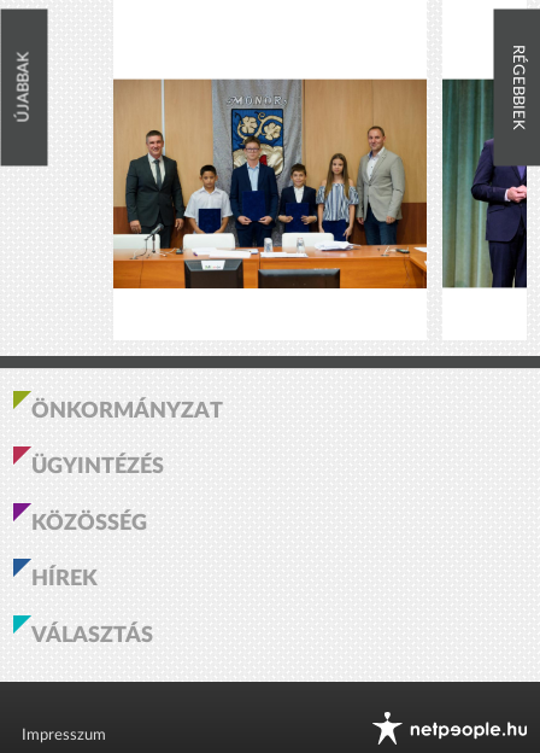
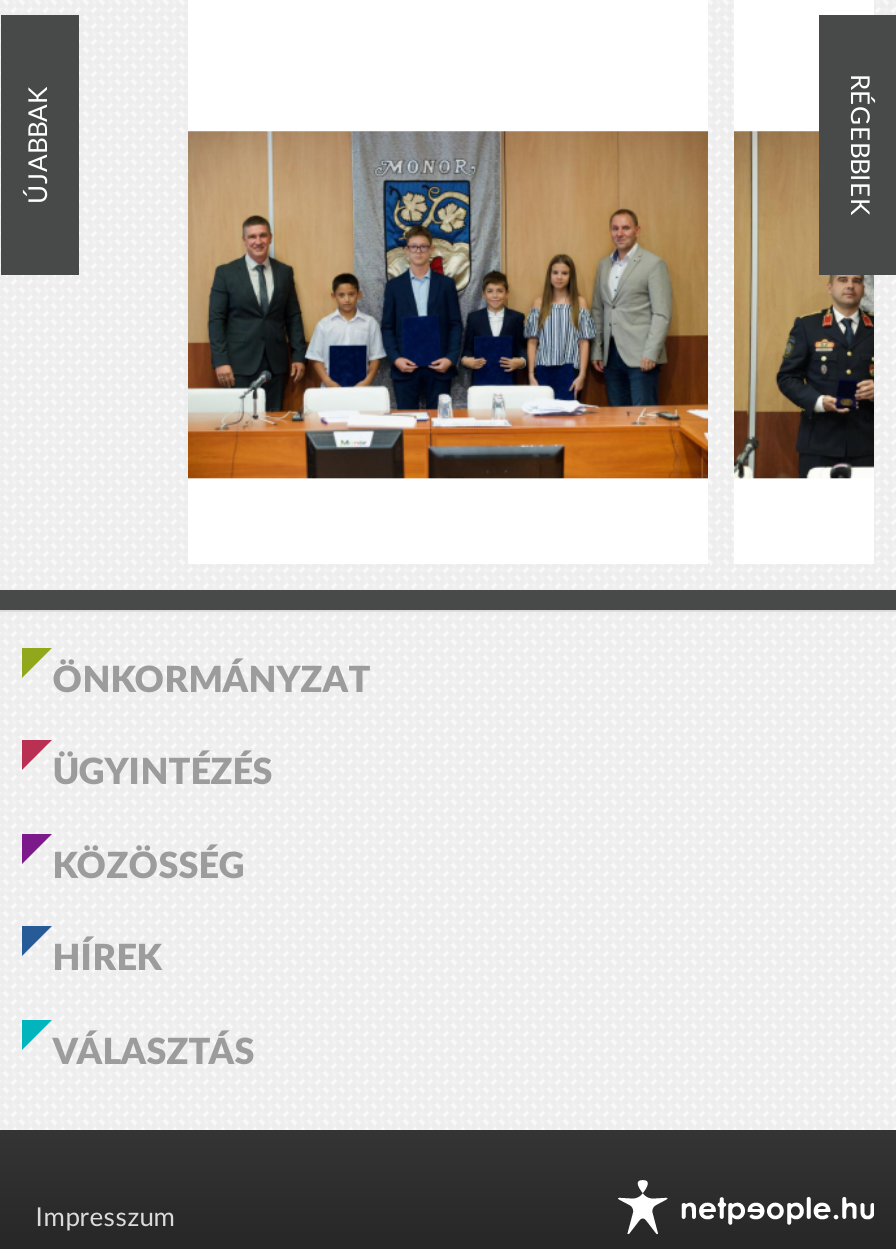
[441,78,528,290] [image] -> [732,130,876,480] [image]

